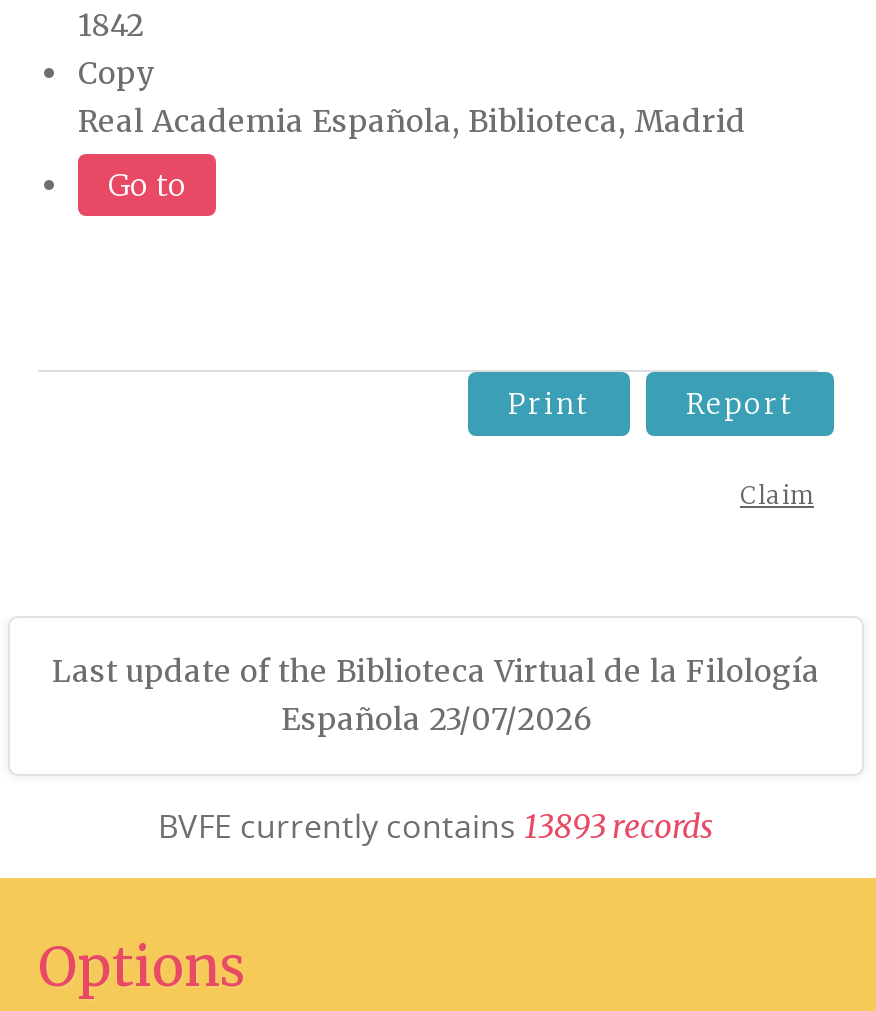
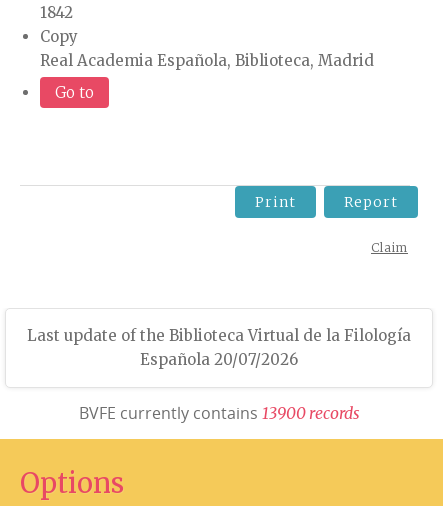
[281,700,591,738] Española 23/07/2026 -> [140,350,298,369] Española 20/07/2026
[158,804,714,848] BVFE currently contains 13893 r ecords -> [78,402,359,424] BVFE currently contains 13900 r ecords

